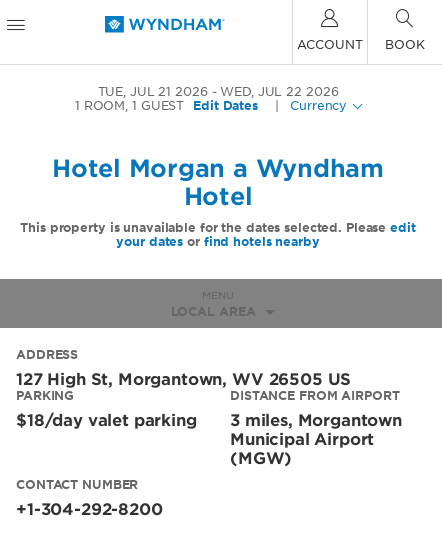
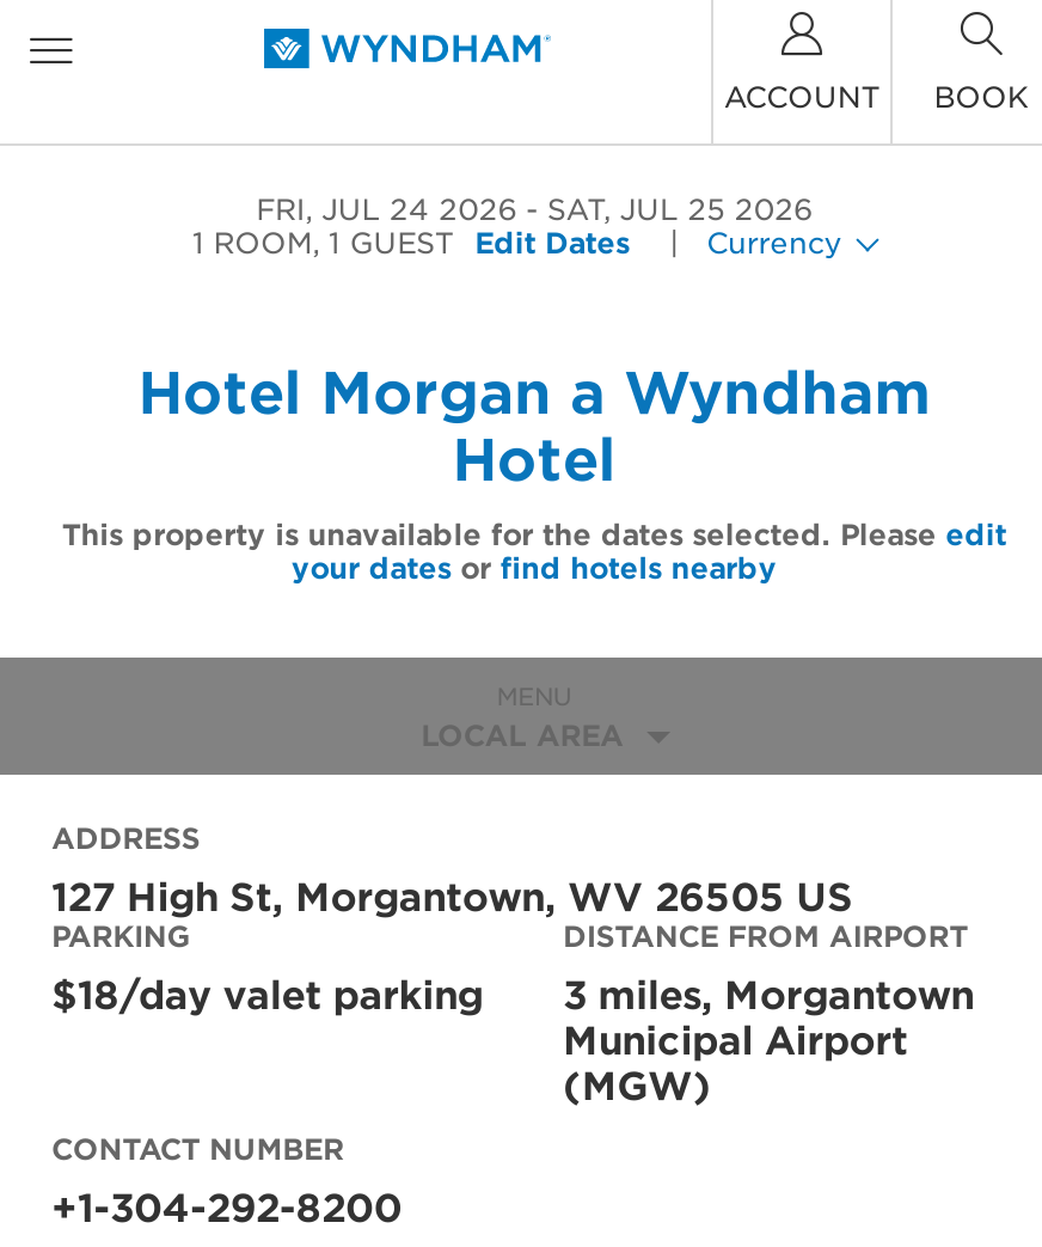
[98,84,208,99] TUE, JUL 21 2026 -> [256,191,517,227] FRI, JUL 24 2026
[220,84,338,99] WED, JUL 22 2026 -> [547,191,812,227] SAT, JUL 25 2026

